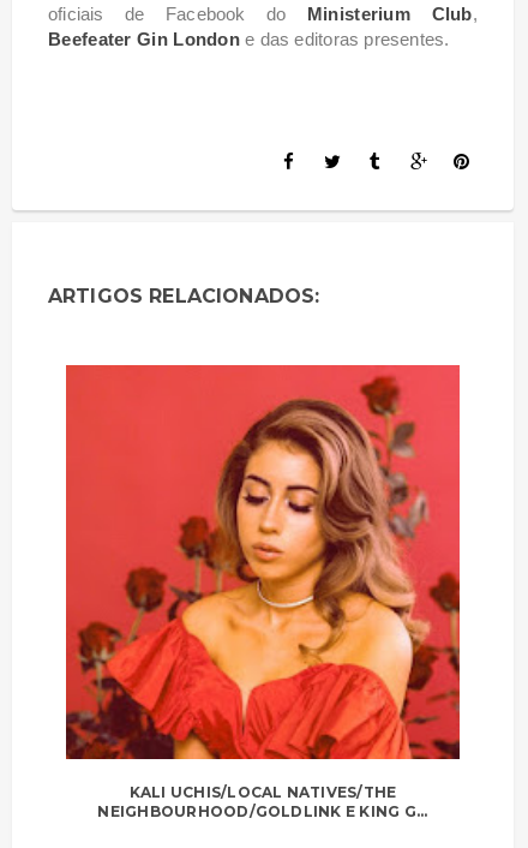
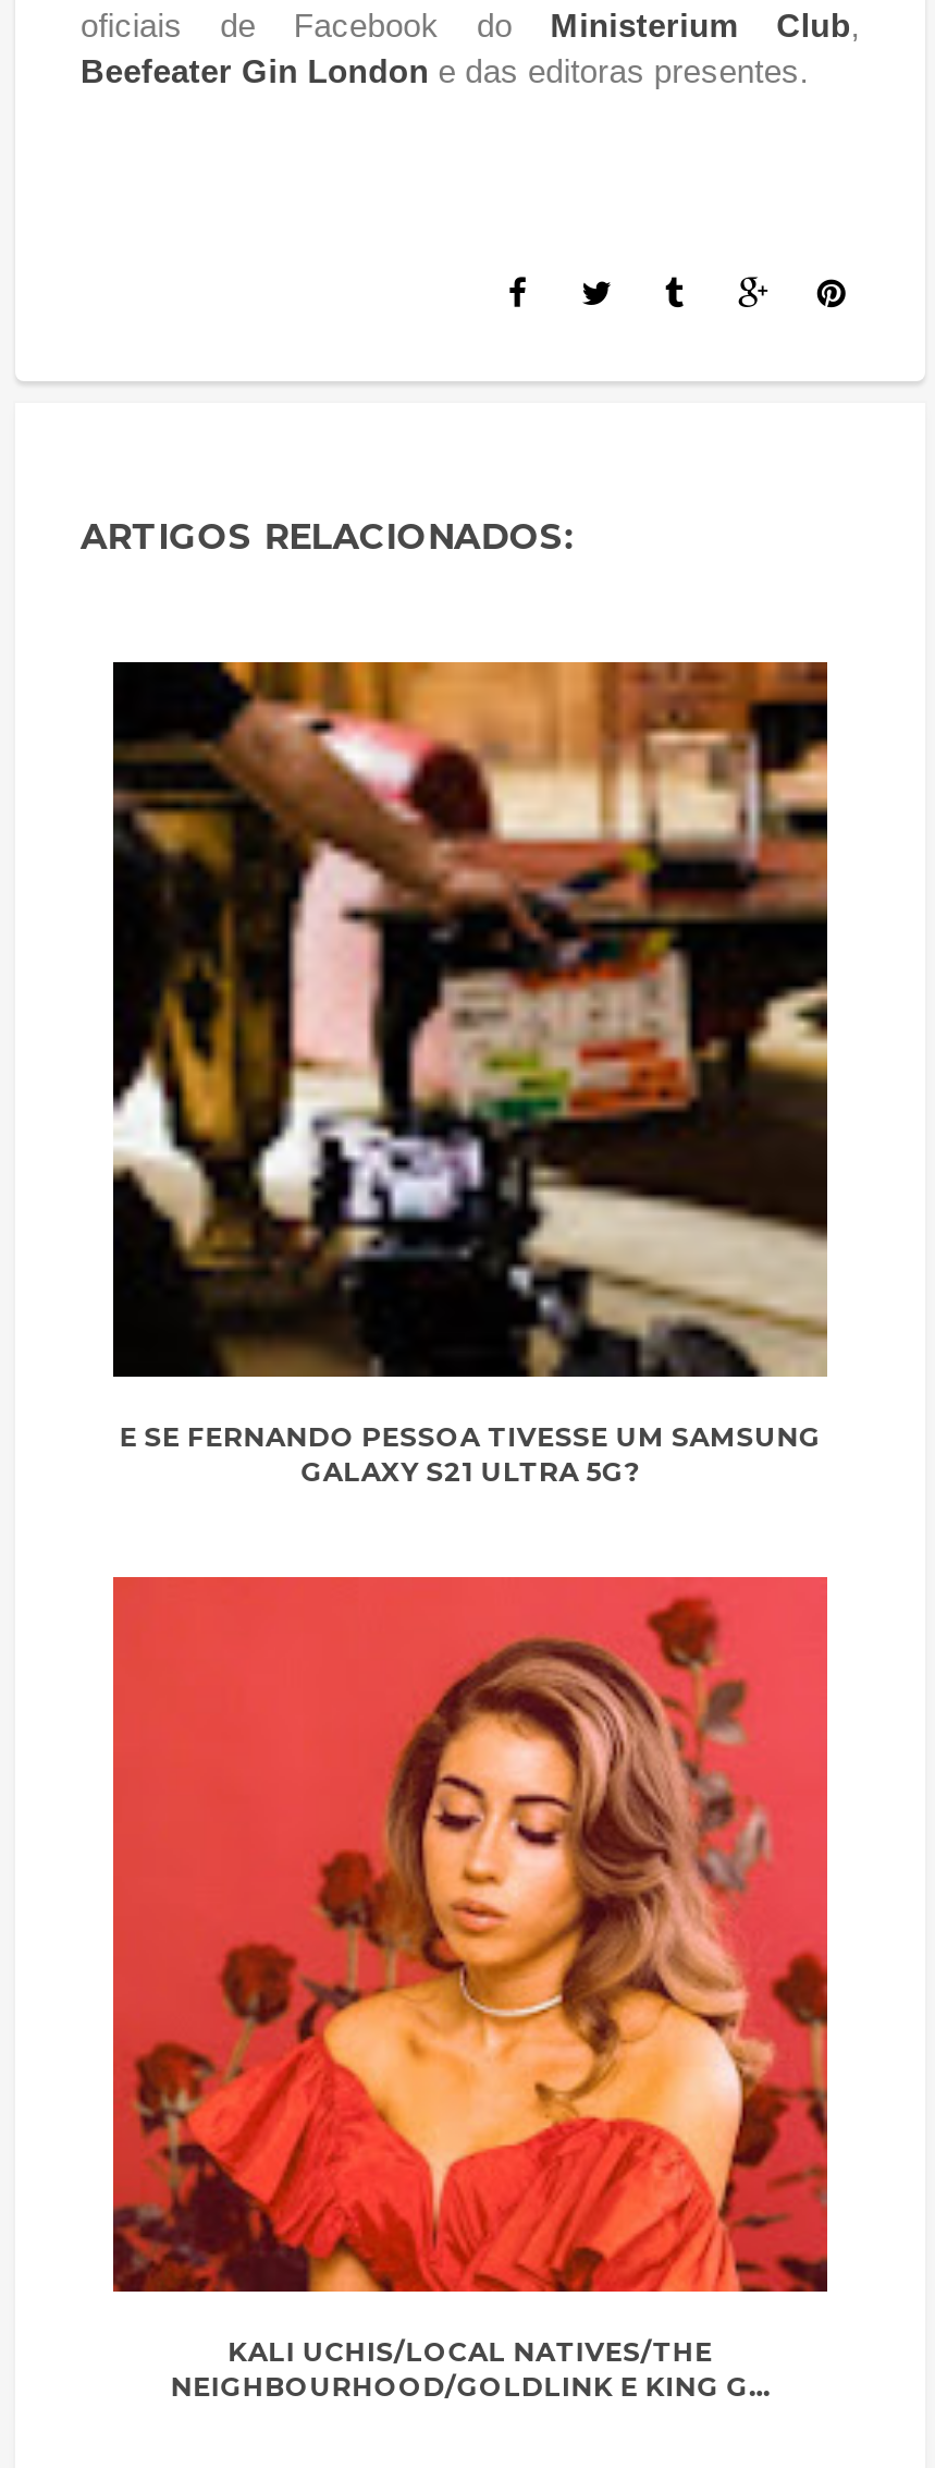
none -> [111,660,829,1489] [image] | E SE FERNANDO PESSOA TIVESSE UM SAMSUNG | GALAXY S21 ULTRA 5G?

